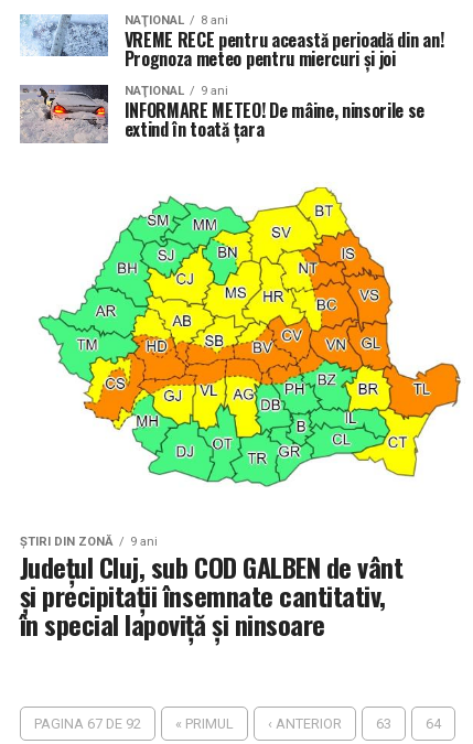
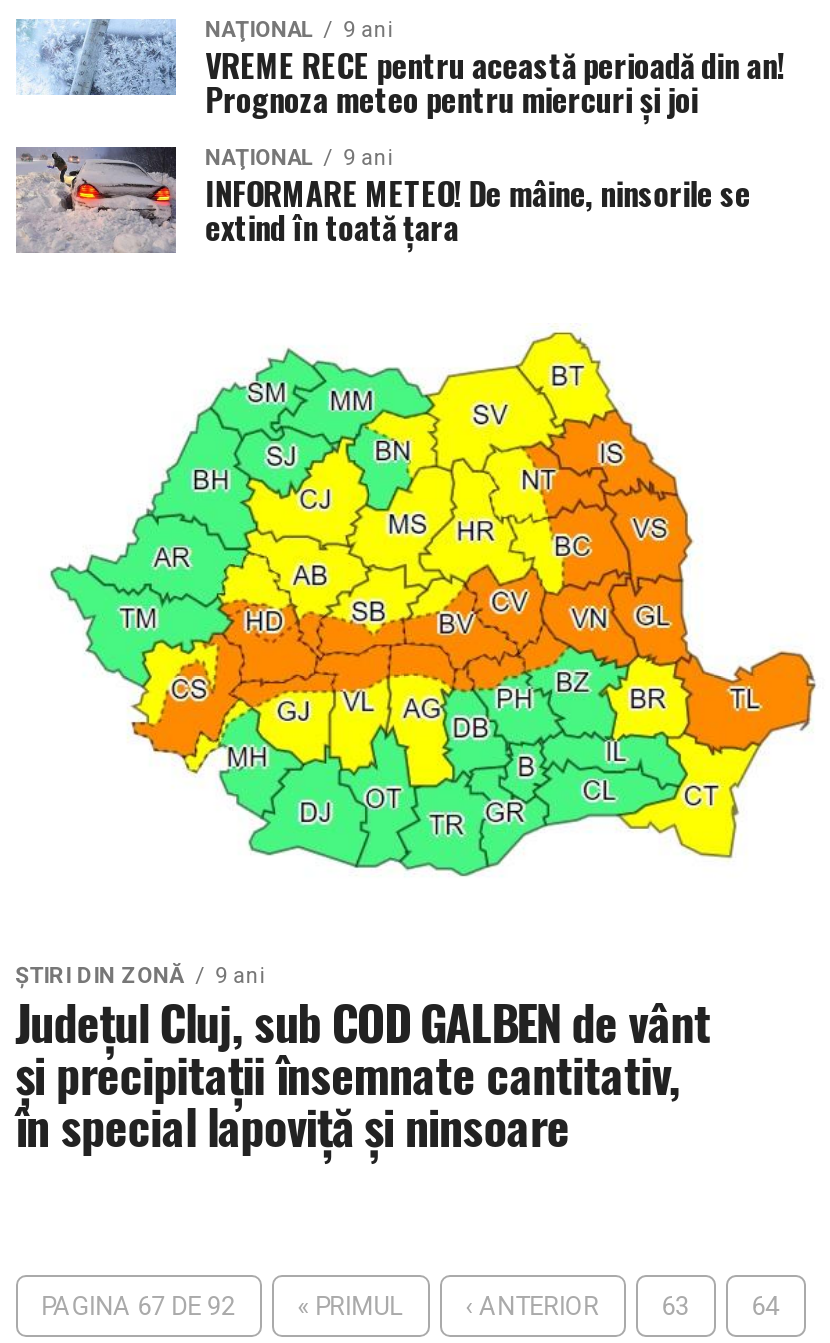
[124,13,228,27] NAŢIONAL 8 ani -> [205,16,393,42] NAŢIONAL 9 ani

